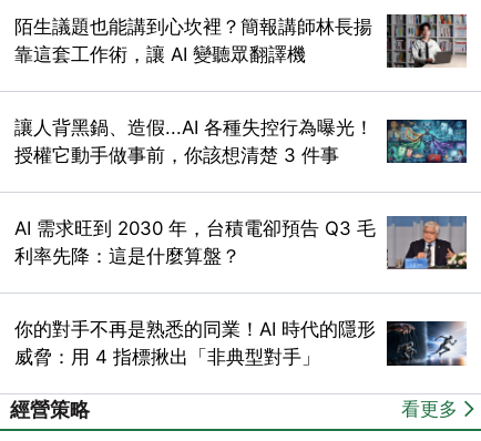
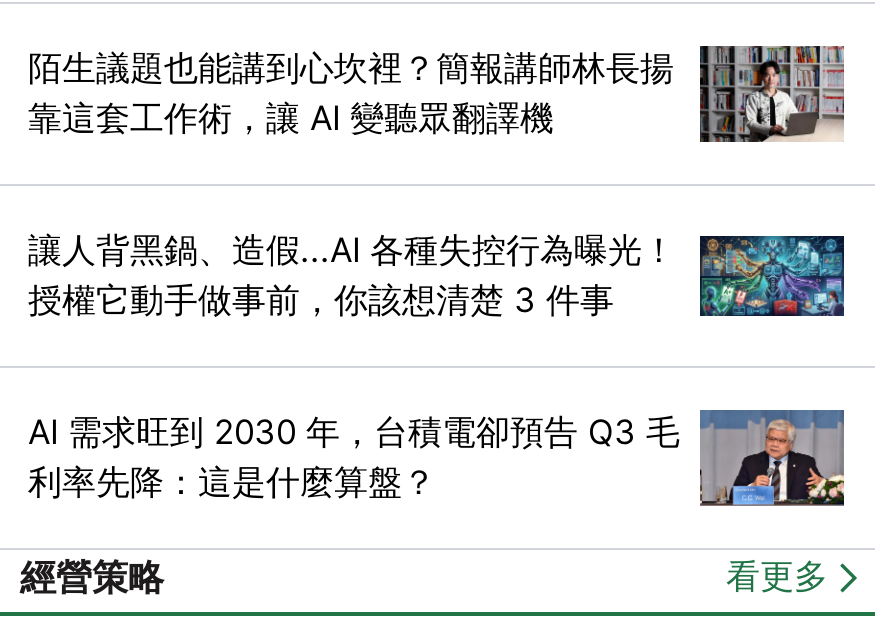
[14,317,465,368] [image] | 你的對手不再是熟悉的同業！AI 時代的隱形 | 威脅：用 4 指標揪出「非典型對手」 -> none

